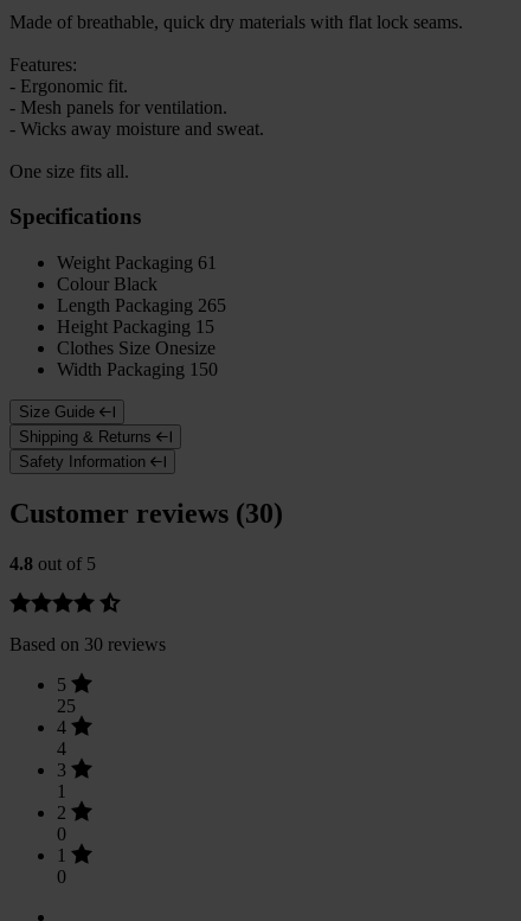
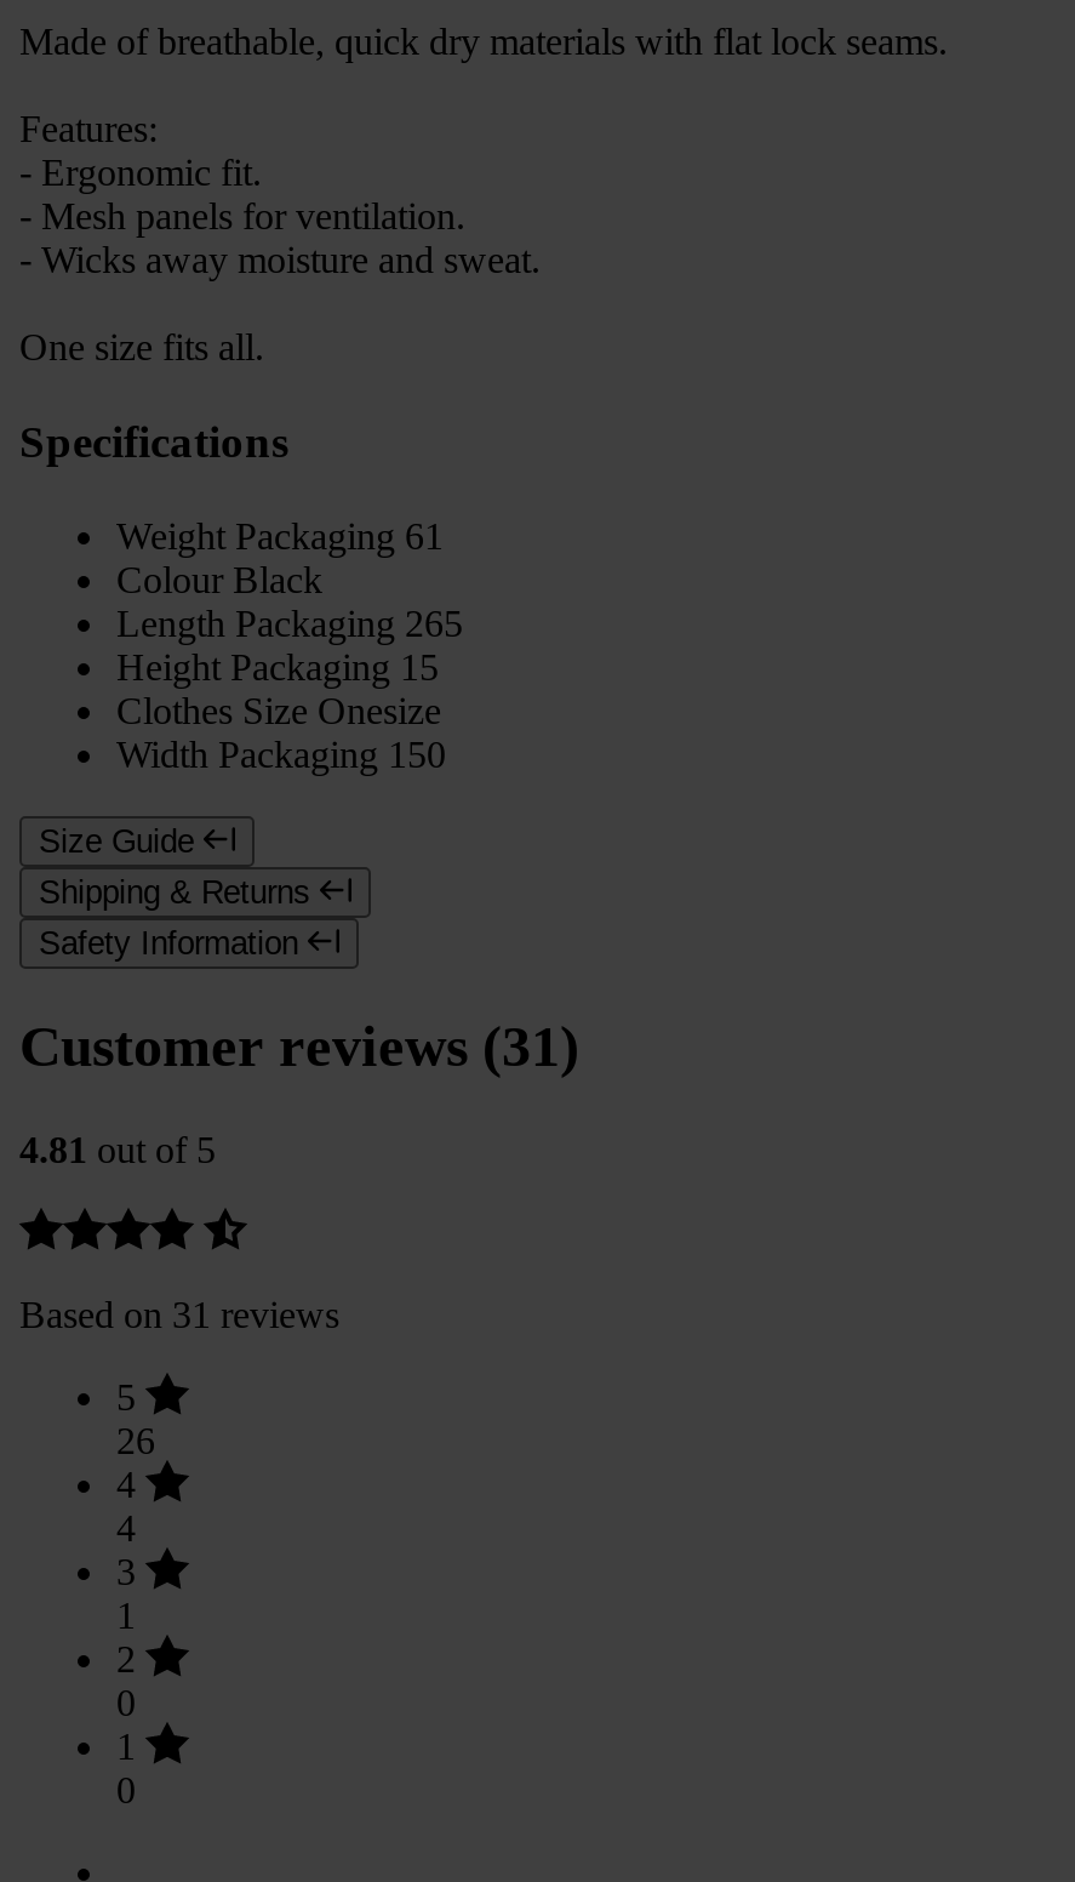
[9,498,283,529] Customer reviews (30) -> [19,1016,579,1079] Customer reviews (31)
[9,554,96,574] 4.8 out of 5 -> [19,1130,216,1171] 4.81 out of 5
[9,634,166,654] Based on 30 reviews -> [19,1295,339,1336] Based on 31 reviews
[57,696,76,716] 25 -> [116,1421,155,1462] 26

